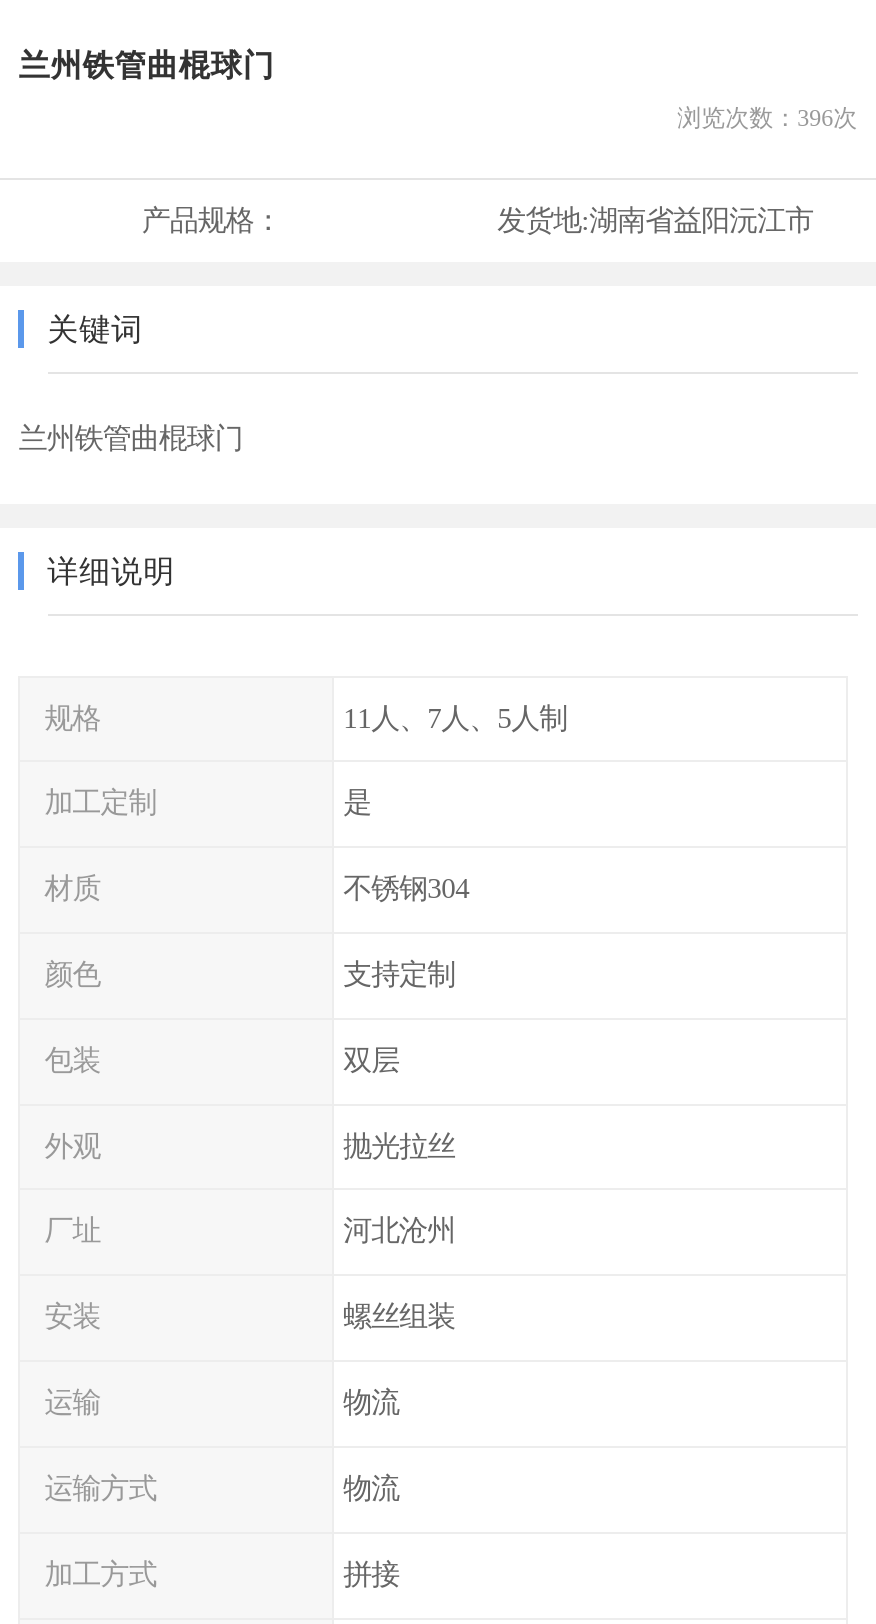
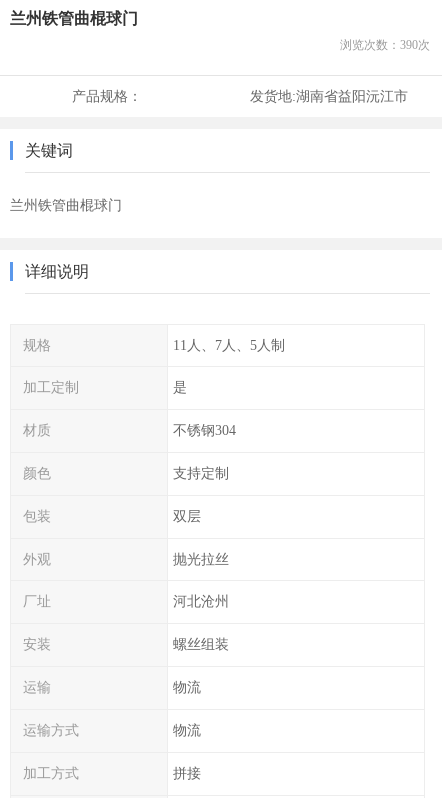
[677,103,857,131] 浏览次数：396次 -> [340,38,430,52] 浏览次数：390次

